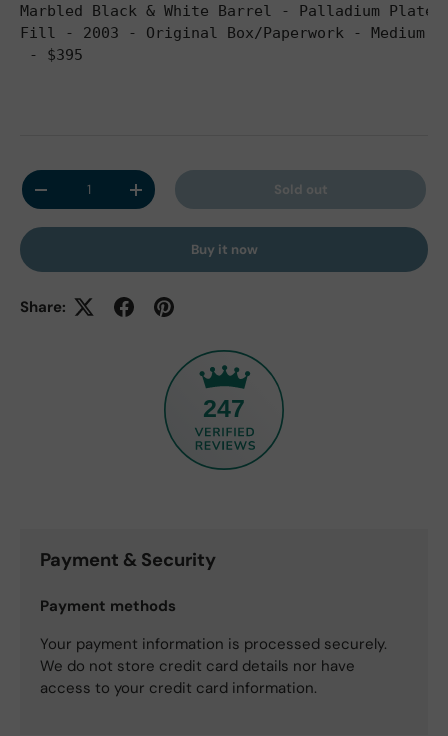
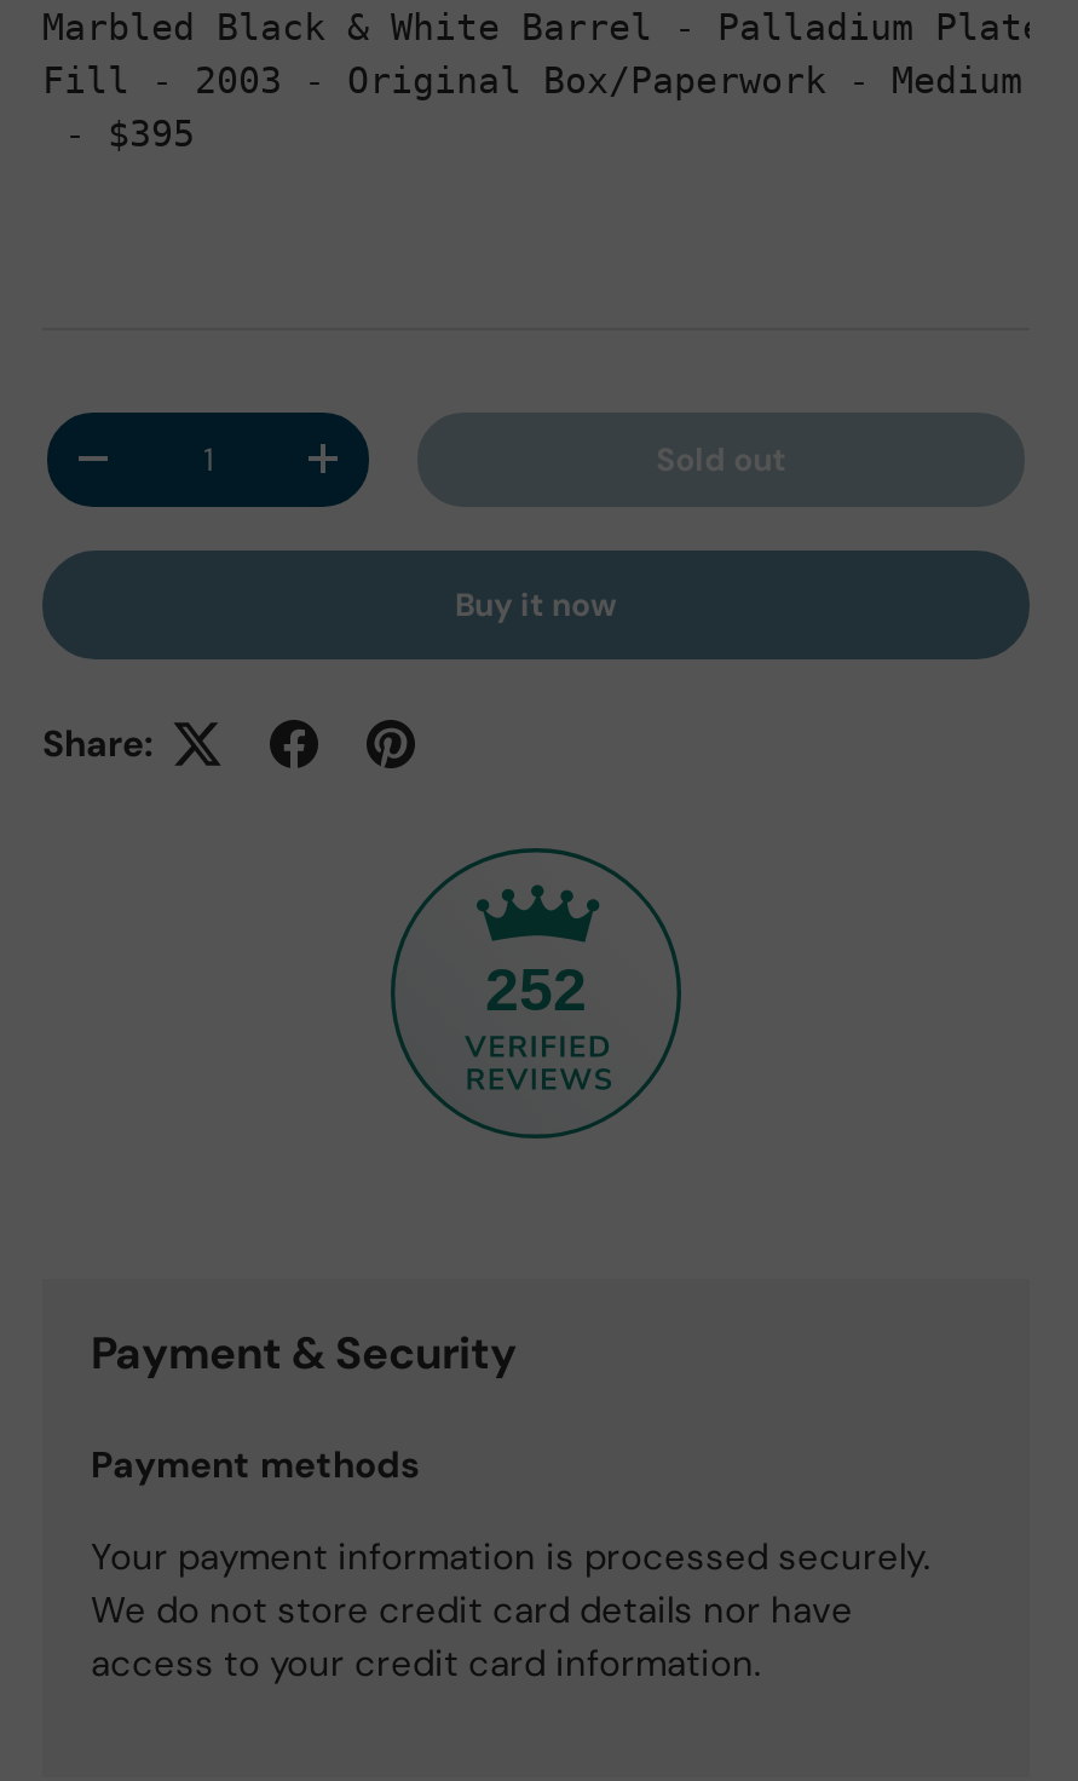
[203,394,245,422] 247 -> [485,954,587,1021] 252

